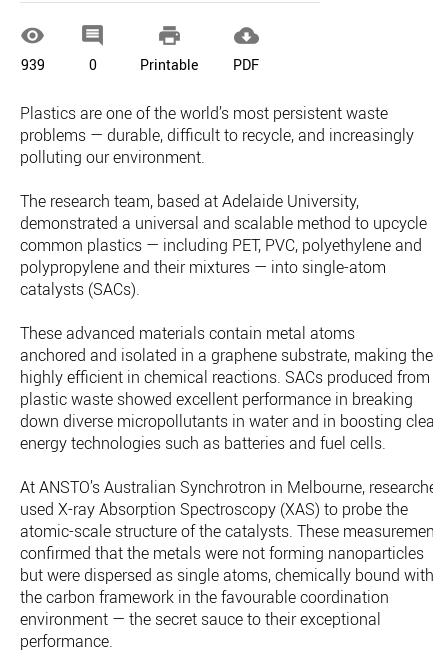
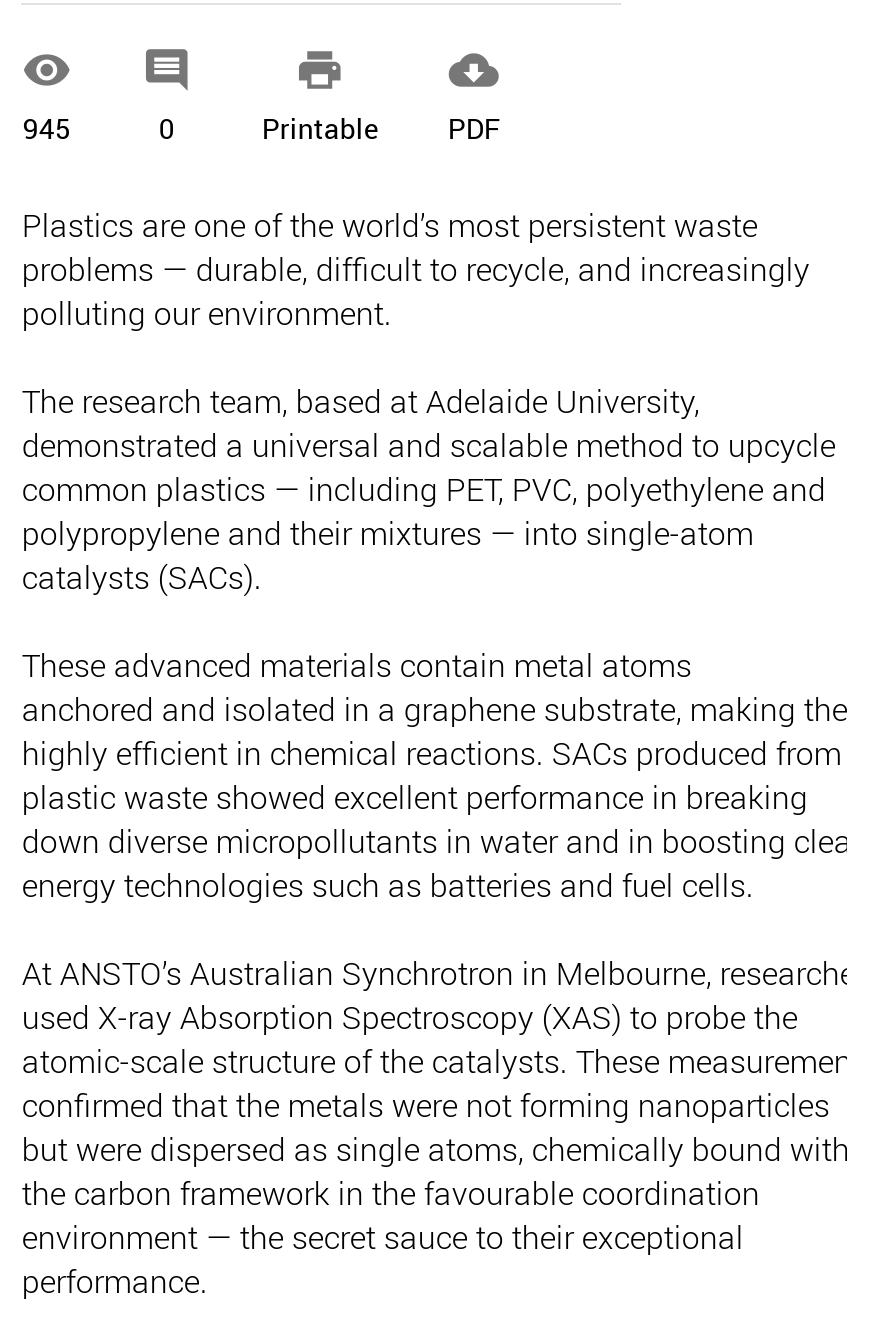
[21,55,45,74] 939 -> [23,109,71,147] 945

